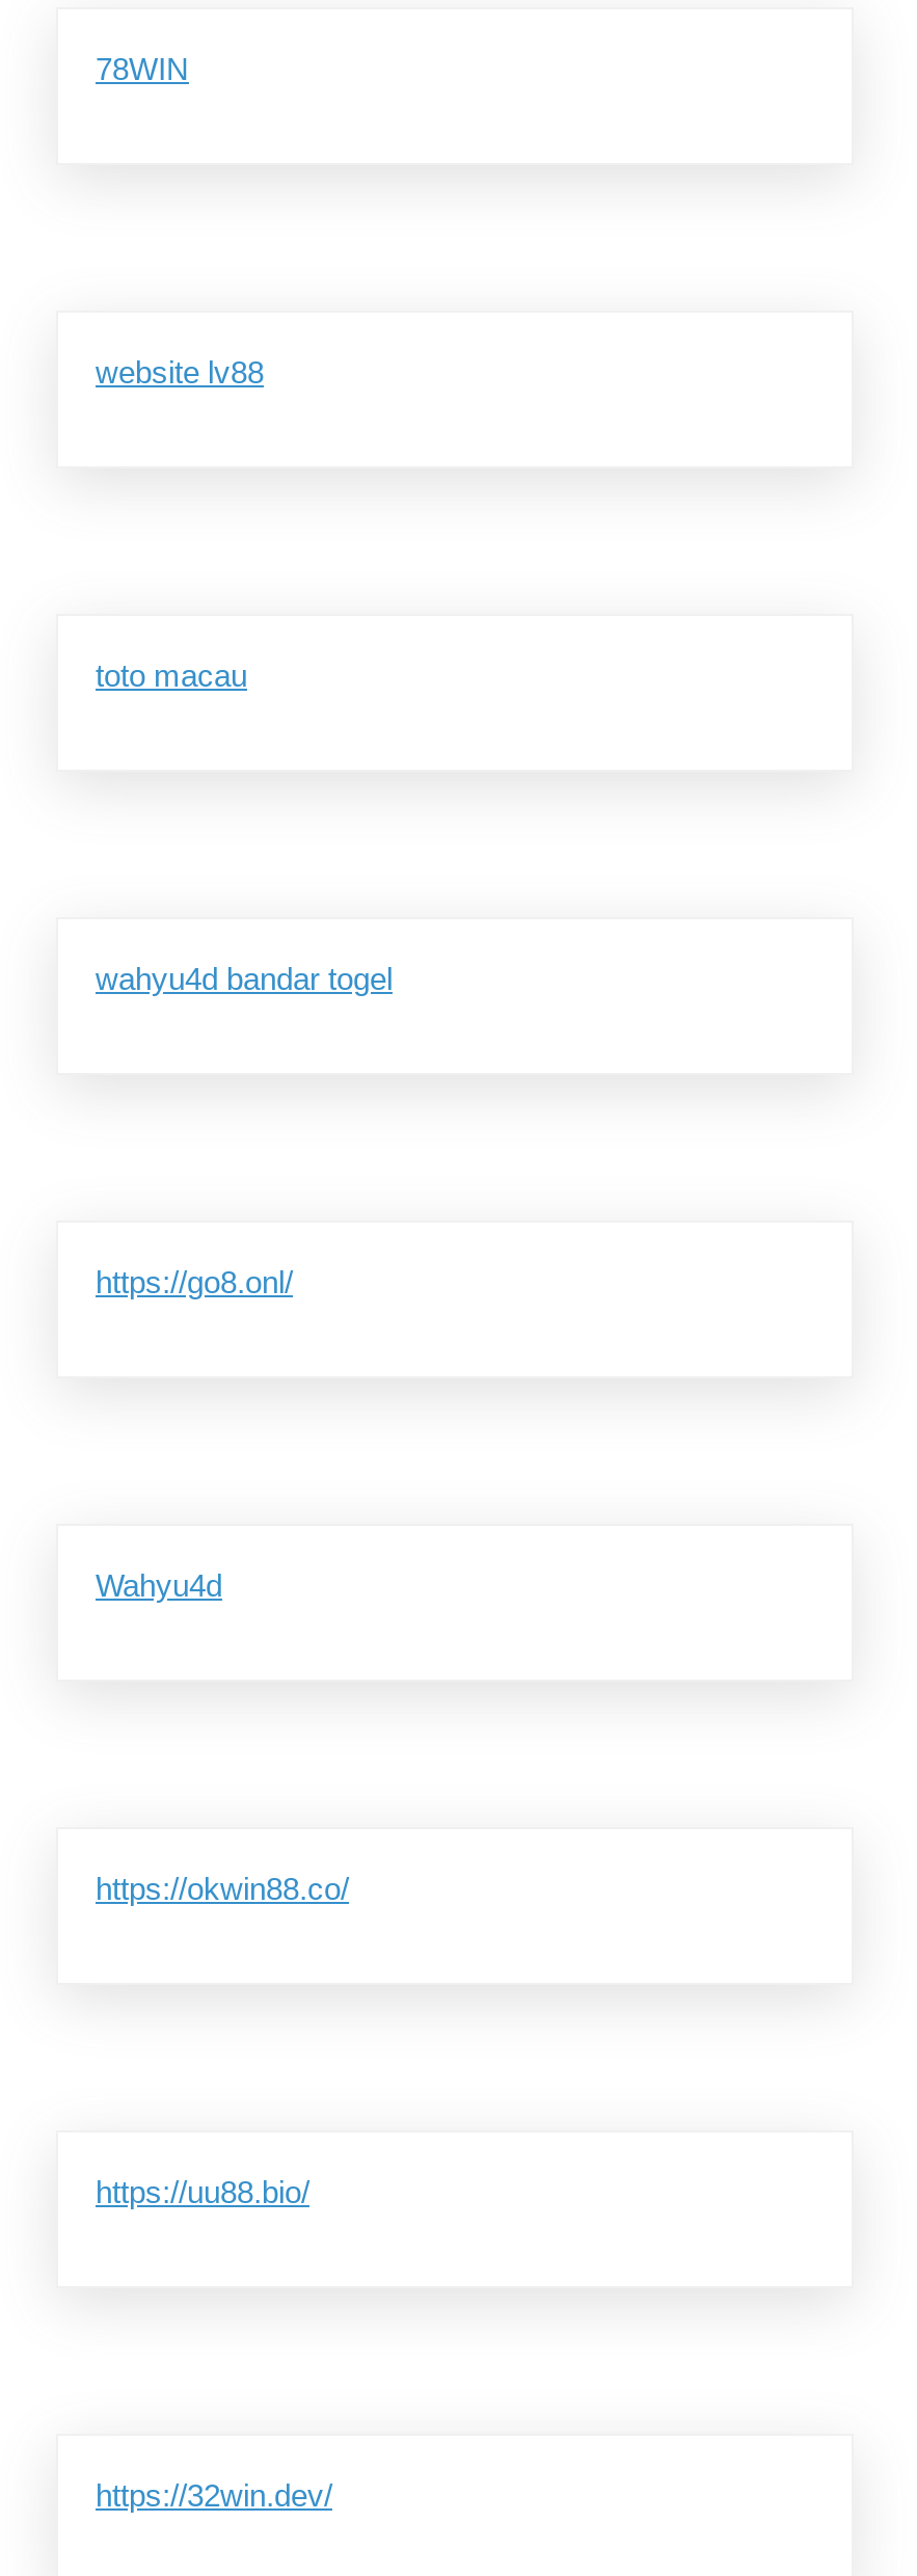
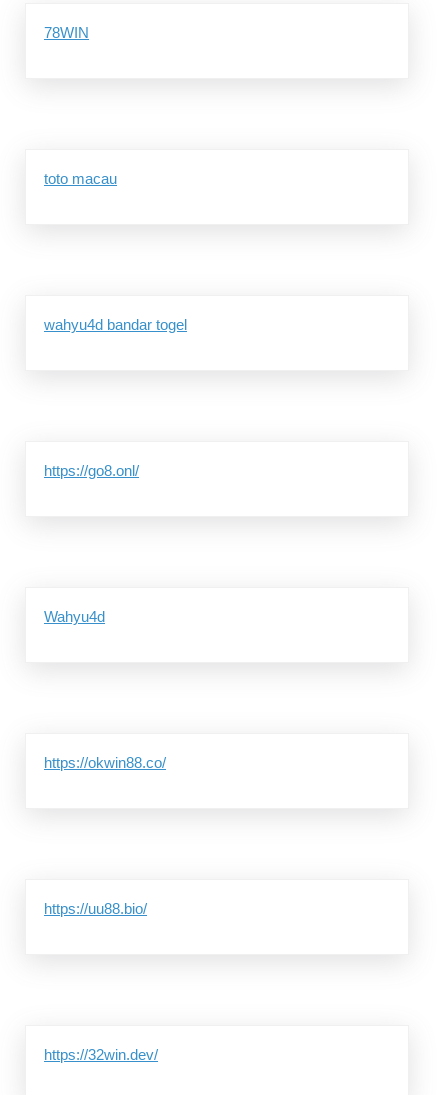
[96,354,264,390] website lv88 -> none

